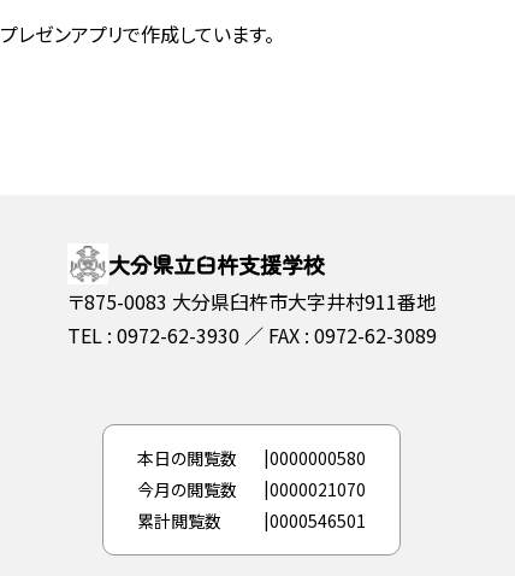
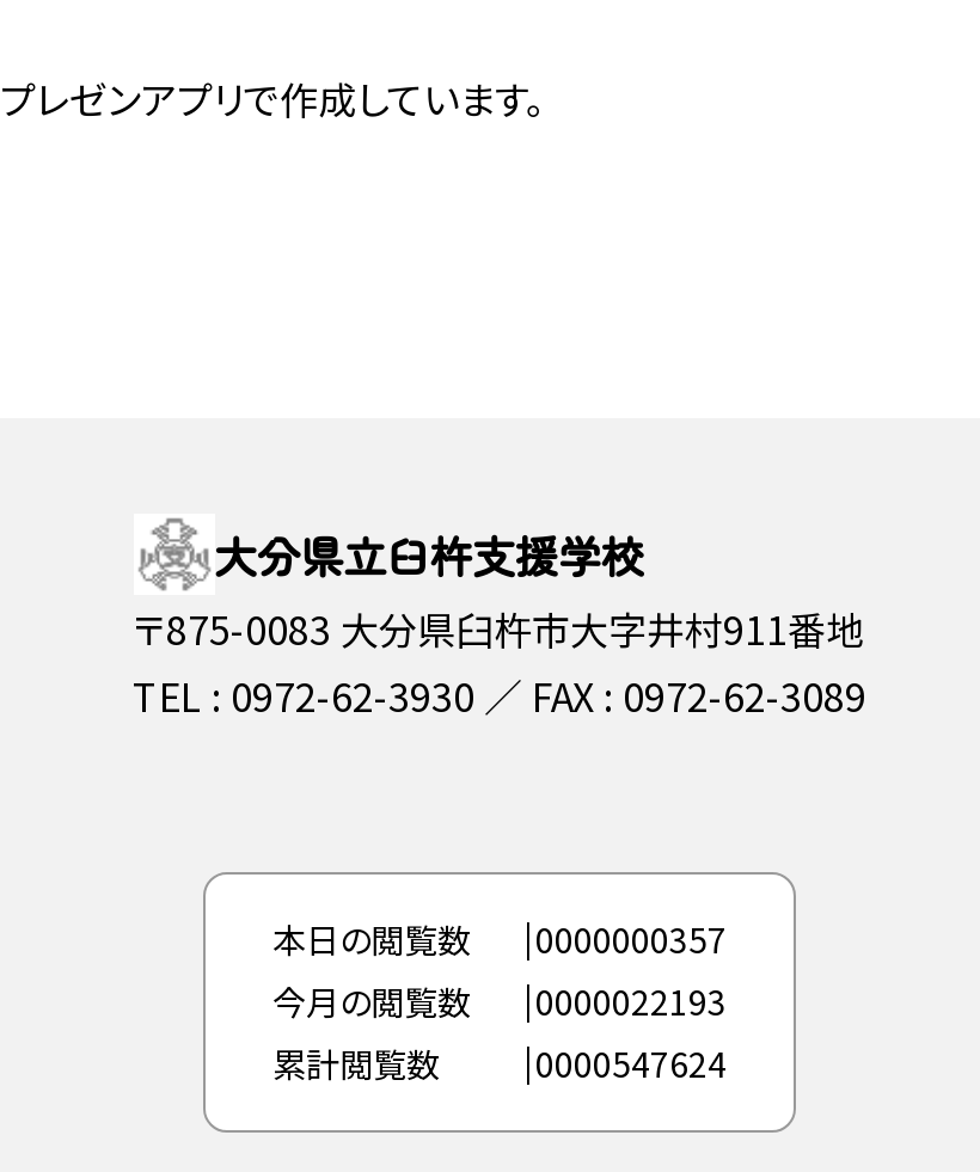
[137,446,366,470] 本日の閲覧数 0000000580 -> [272,916,727,963] 本日の閲覧数 0000000357
[137,477,366,502] 今月の閲覧数 0000021070 -> [272,978,727,1026] 今月の閲覧数 0000022193
[137,509,366,533] 累計閲覧数 0000546501 -> [272,1040,727,1088] 累計閲覧数 0000547624

